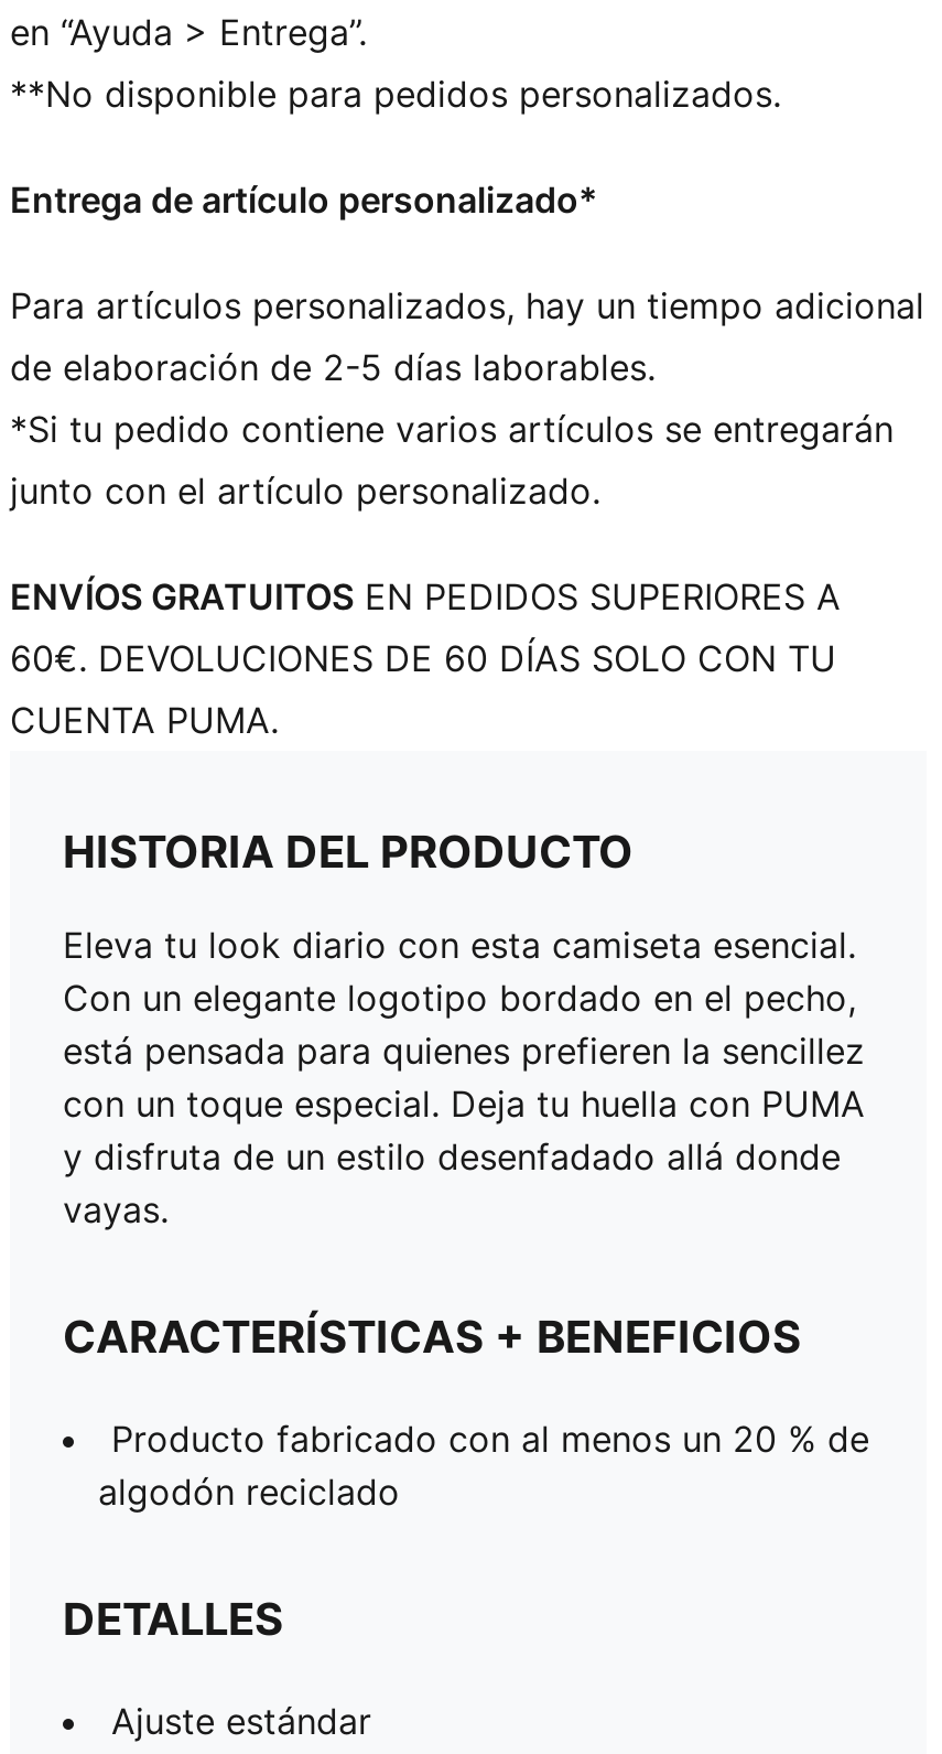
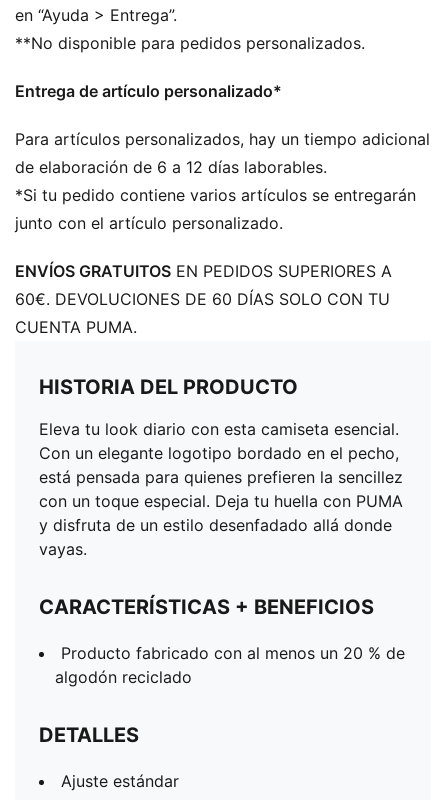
[10,345,656,389] de elaboración de 2-5 días laborables. -> [15,157,327,177] de elaboración de 6 a 12 días laborables.

